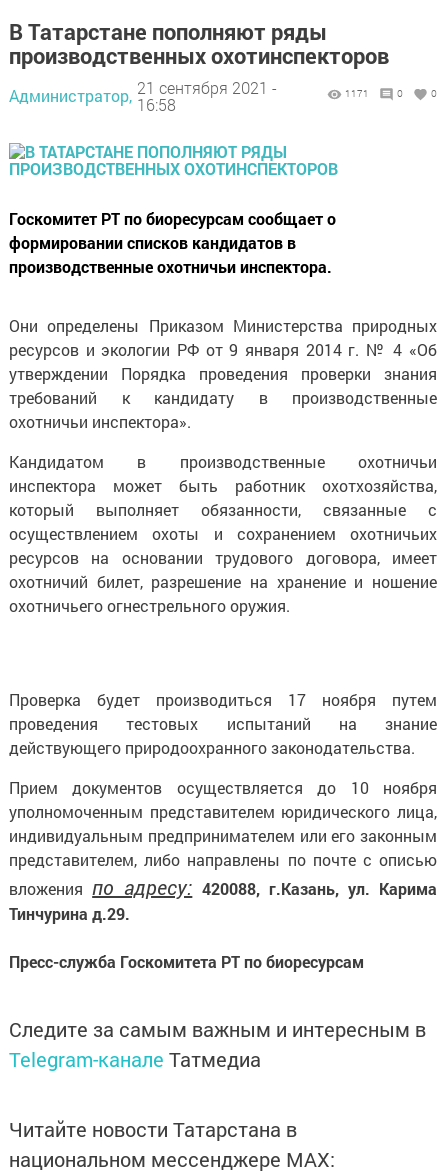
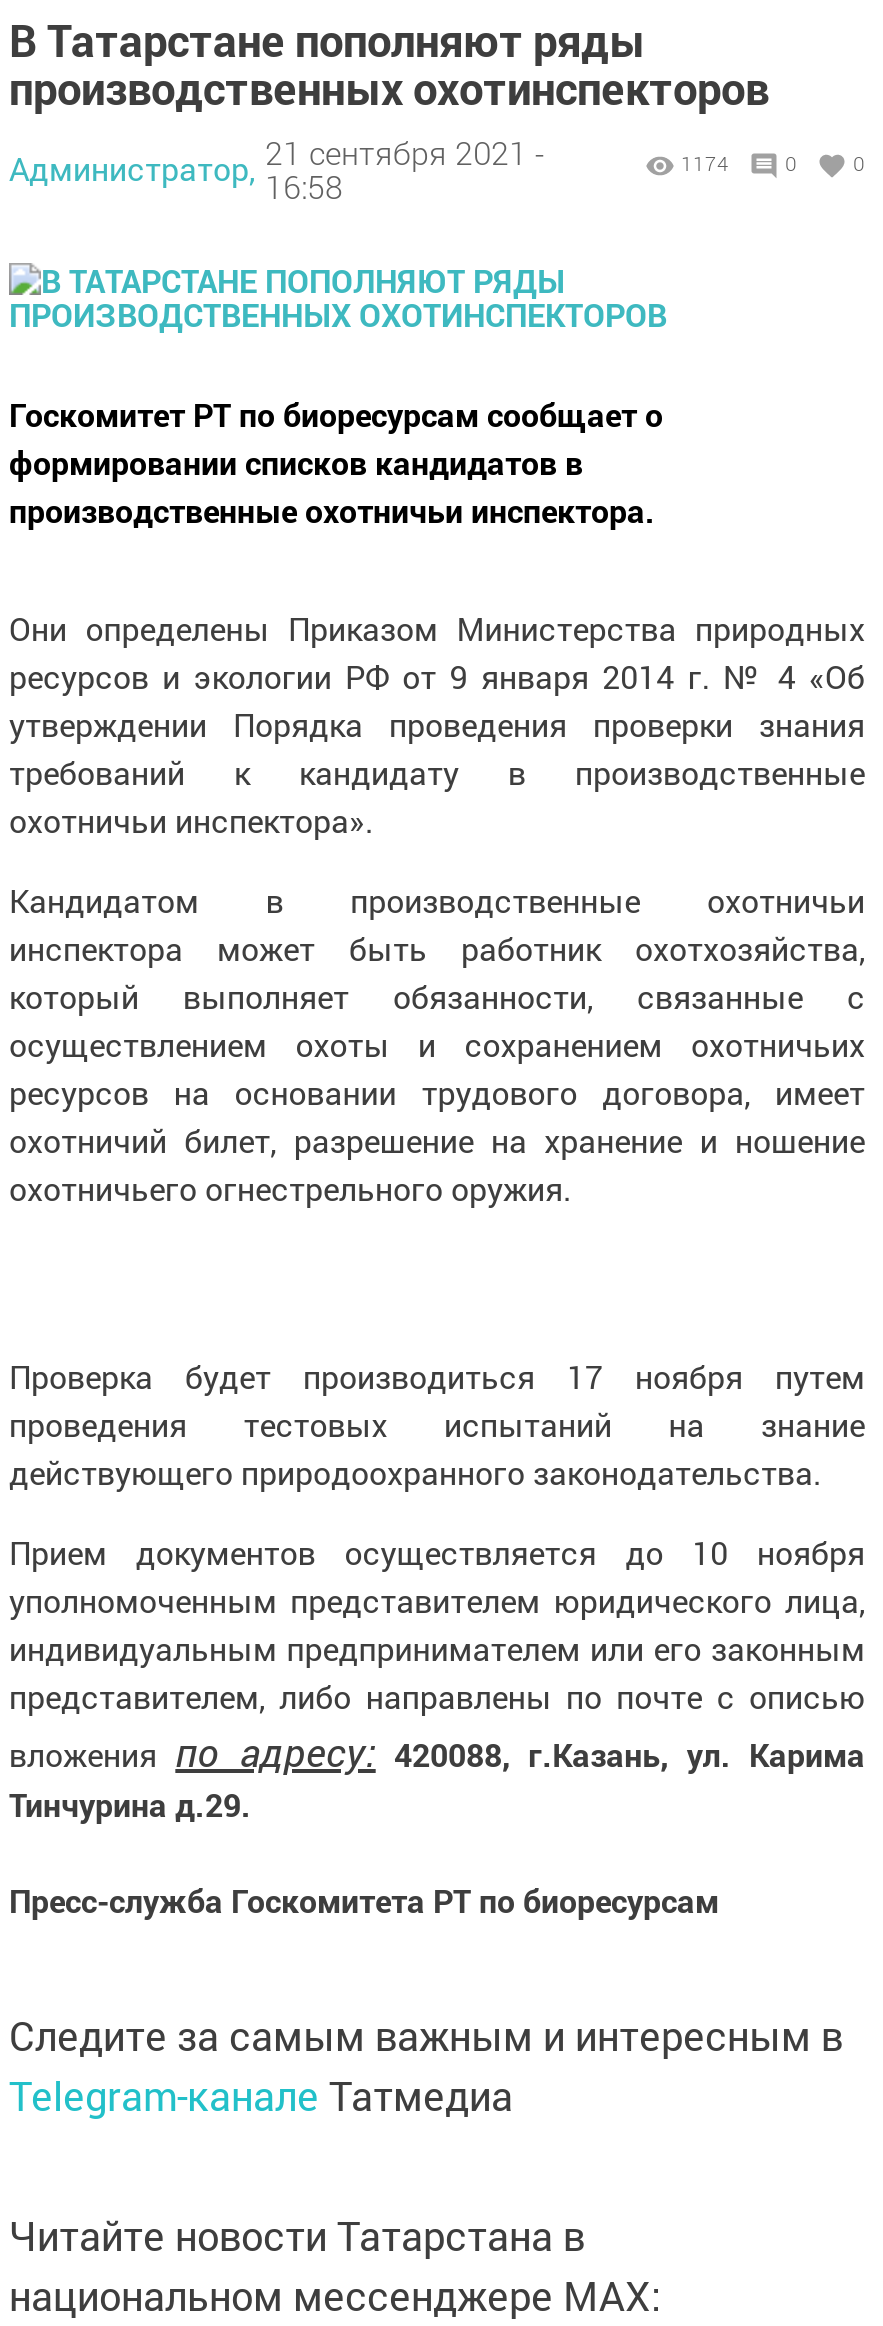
[345,87,369,100] 1171 -> [681,151,729,177] 1174

